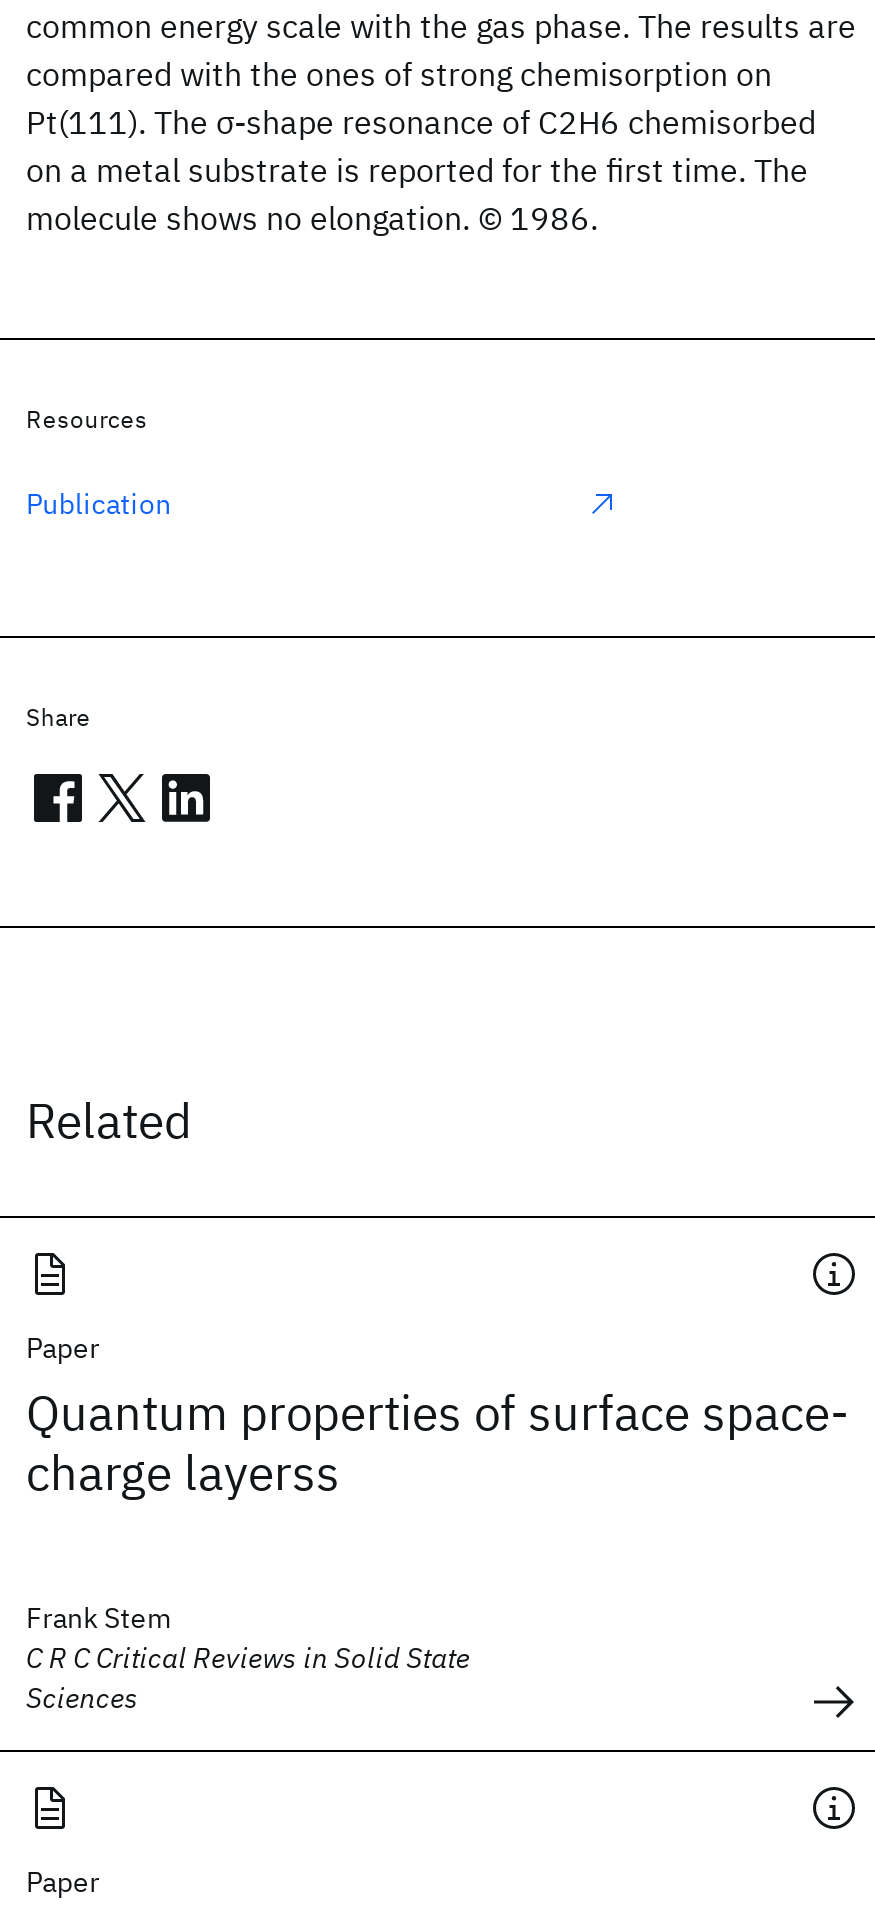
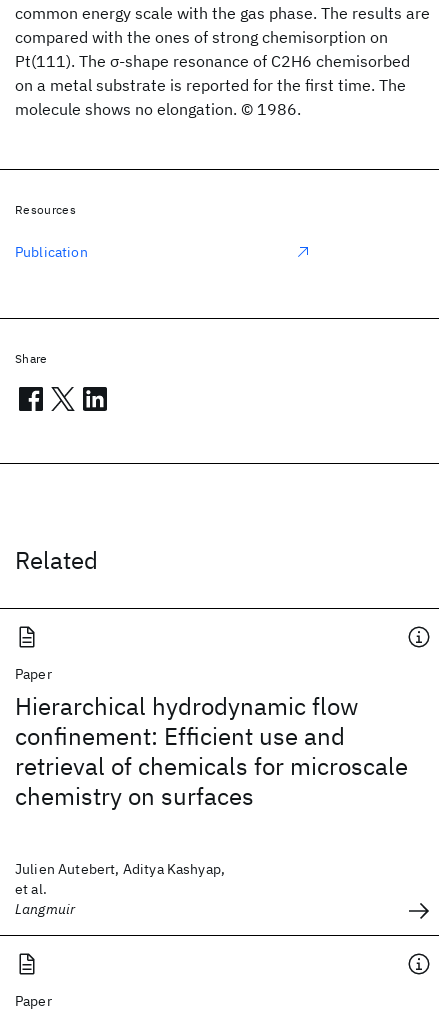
[26,1380,850,1504] Quantum properties of surface space- | charge layerss -> [15,690,408,812] Hierarchical hydrodynamic flow | confinement: Efficient use and | retrieval of chemicals for microscale | chemistry on surfaces
[26,1600,470,1716] Frank Stem | C R C Critical Reviews in Solid State | Sciences -> [15,860,225,918] Julien Autebert, Aditya Kashyap, | et al. | Langmuir

